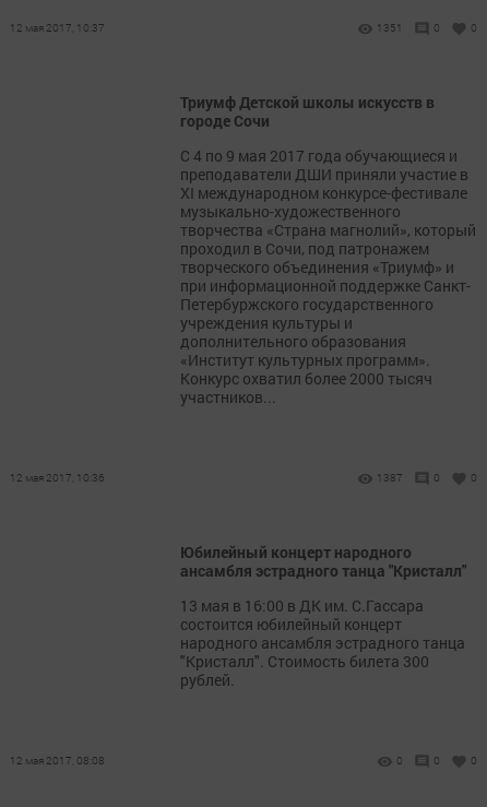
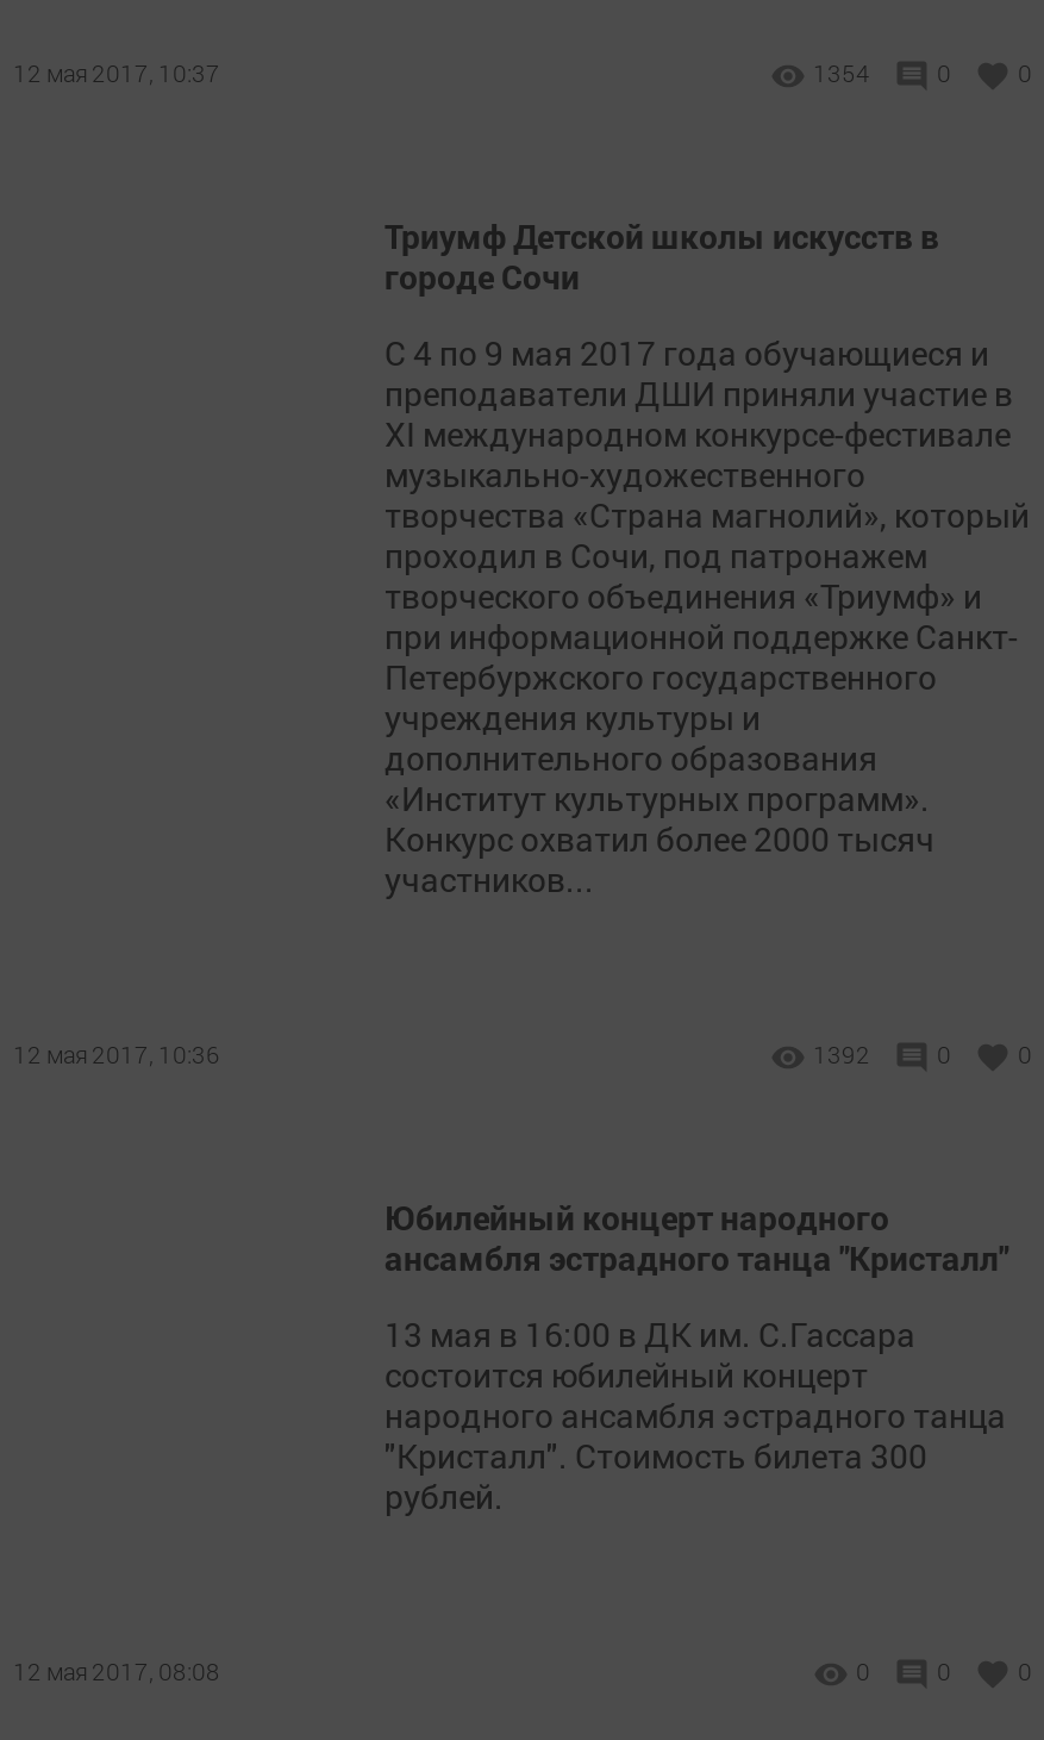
[377,21,403,35] 1351 -> [813,59,870,90] 1354
[377,471,403,485] 1387 -> [813,1040,870,1071] 1392

